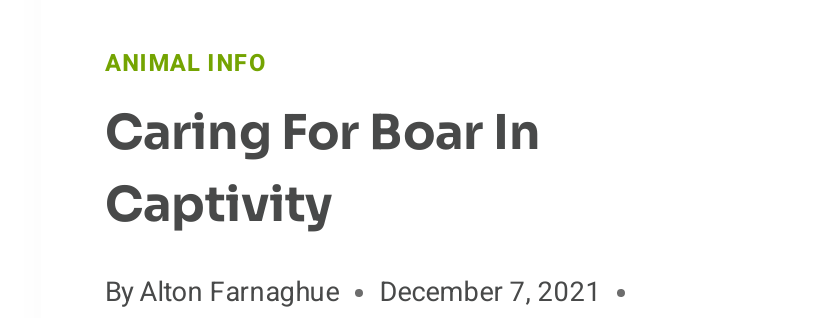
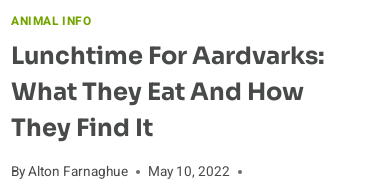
[105,104,541,236] Caring For Boar In | Captivity -> [11,41,325,143] Lunchtime For Aardvarks: | What They Eat And How | They Find It
[105,273,601,313] By Alton Farnaghue December 7, 2021 -> [11,162,230,182] By Alton Farnaghue May 10, 2022

